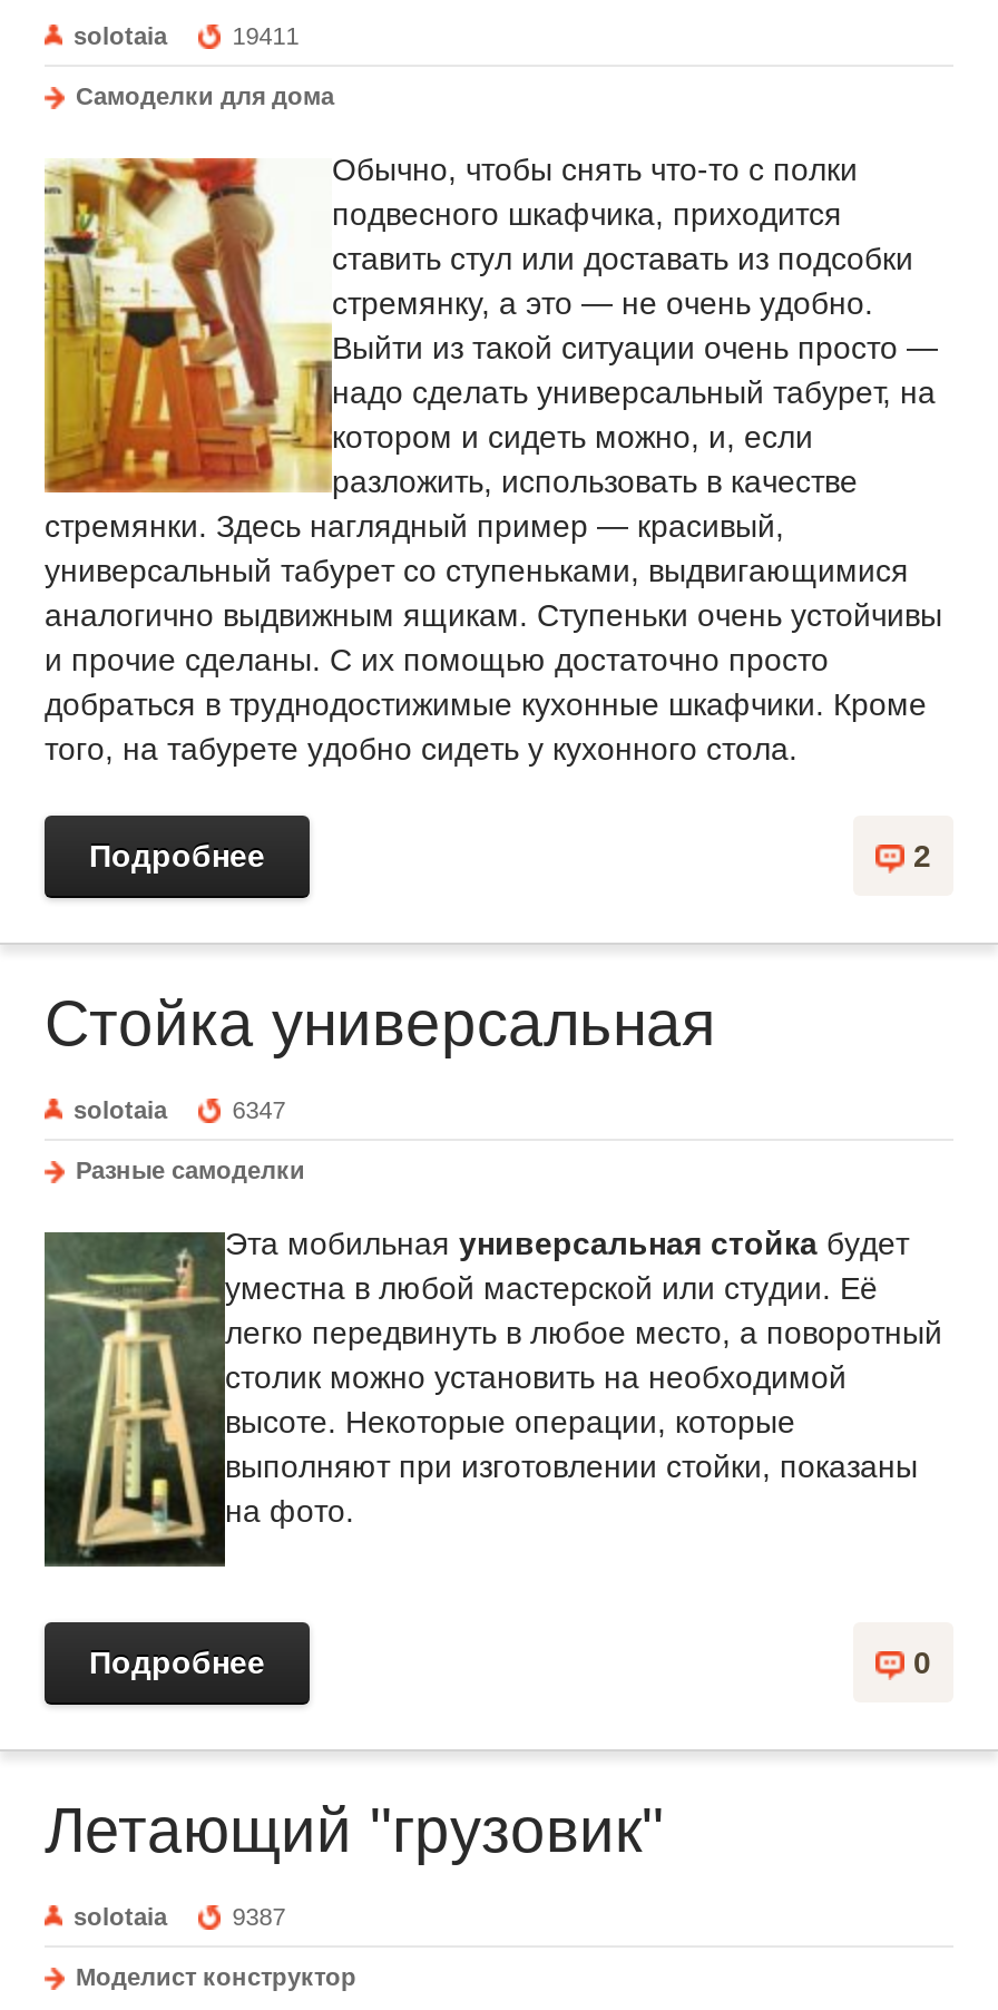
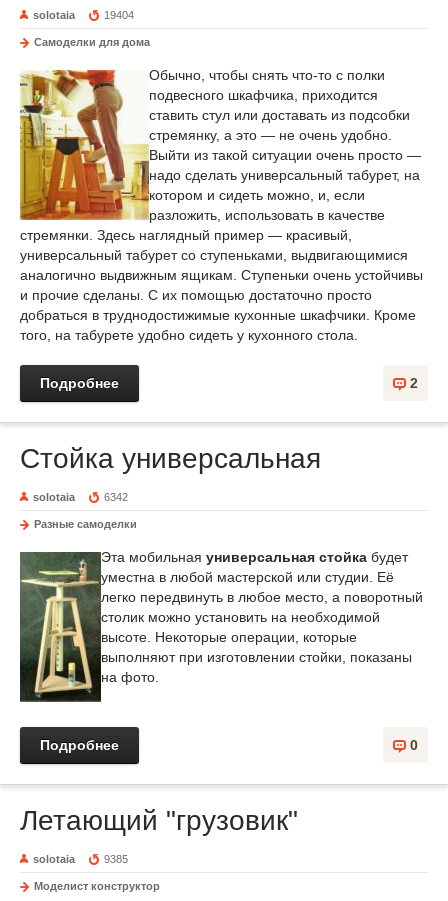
[232,22,299,49] 19411 -> [104,9,134,21] 19404
[232,1096,286,1123] 6347 -> [104,491,128,503] 6342
[232,1903,286,1930] 9387 -> [104,853,128,865] 9385

